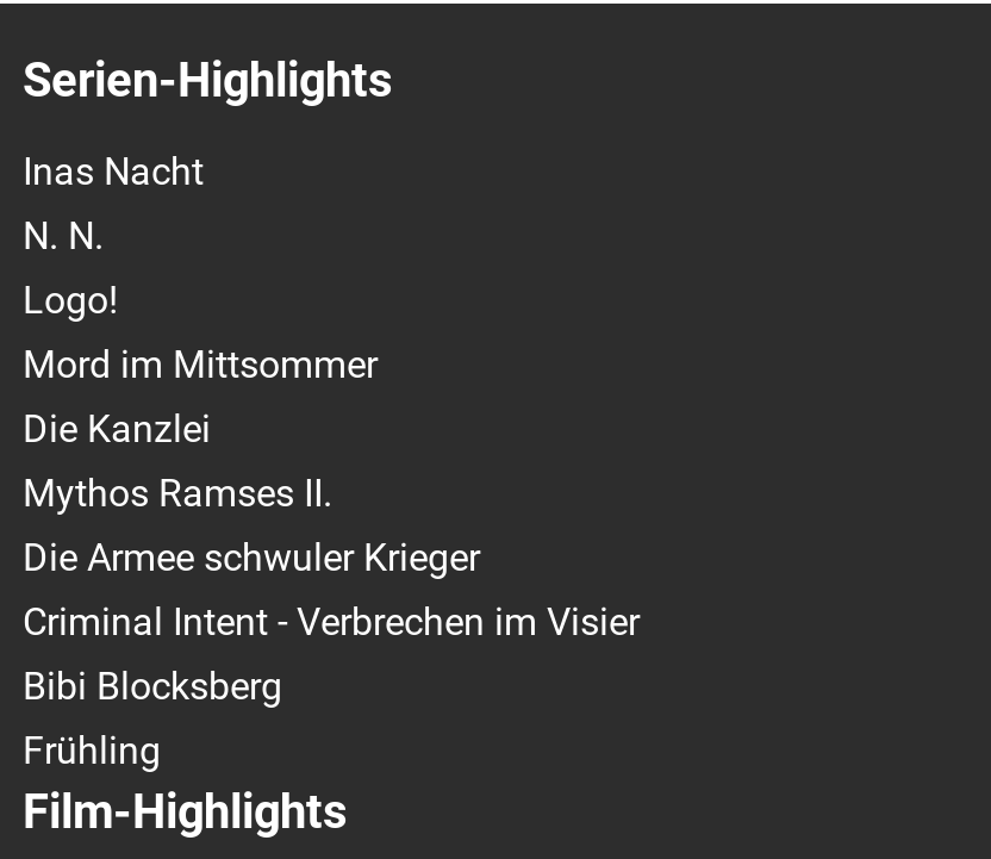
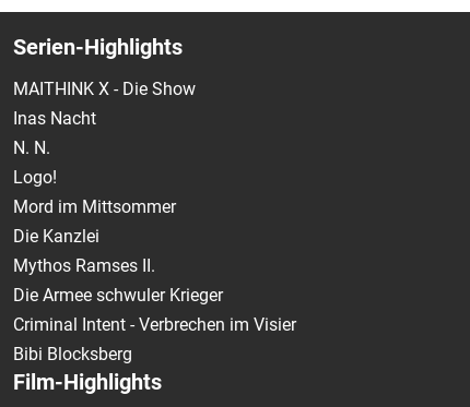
none -> [13,78,196,99] MAITHINK X - Die Show
moved [23,148,640,708] -> [13,108,296,364]: Inas Nacht | N. N. | Logo! | ... | Criminal Intent - Verbrechen im Visier | Bibi Blocksberg
[23,727,161,773] Frühling -> none

